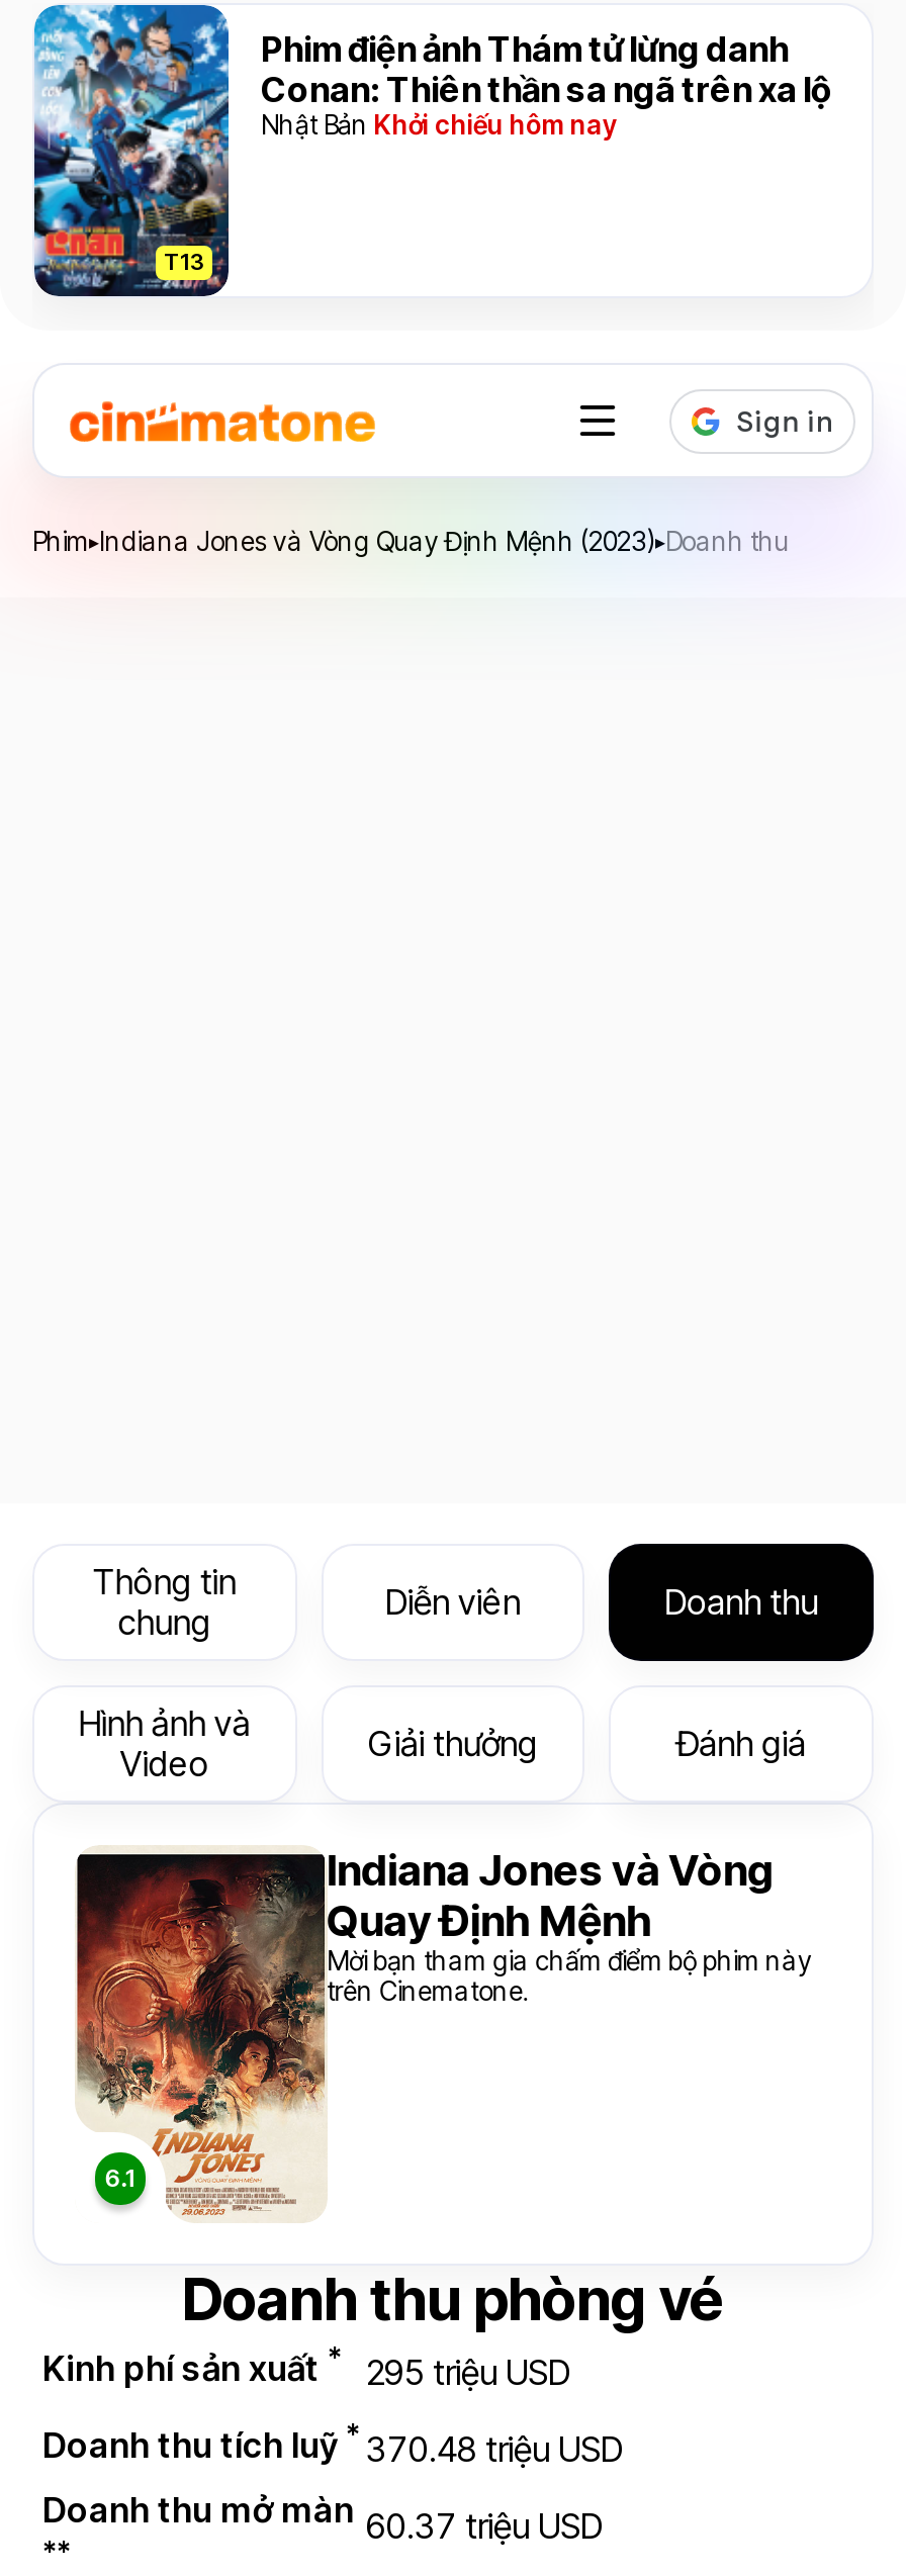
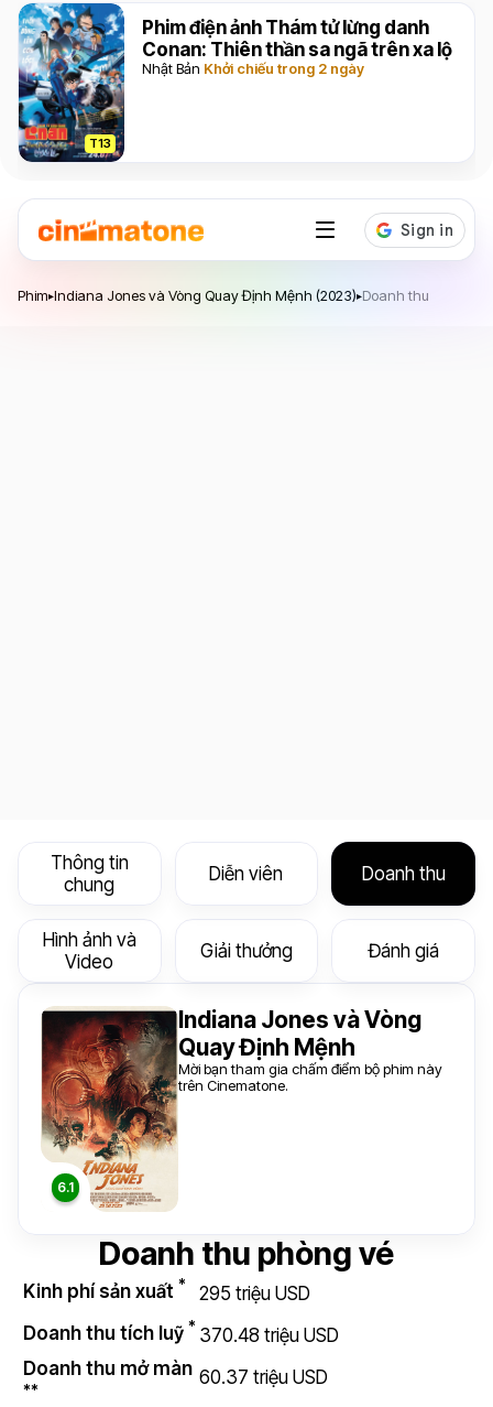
[261,108,617,141] Nhật Bản Khởi chiếu hôm nay -> [142,59,364,77] Nhật Bản Khởi chiếu trong 2 ngày

